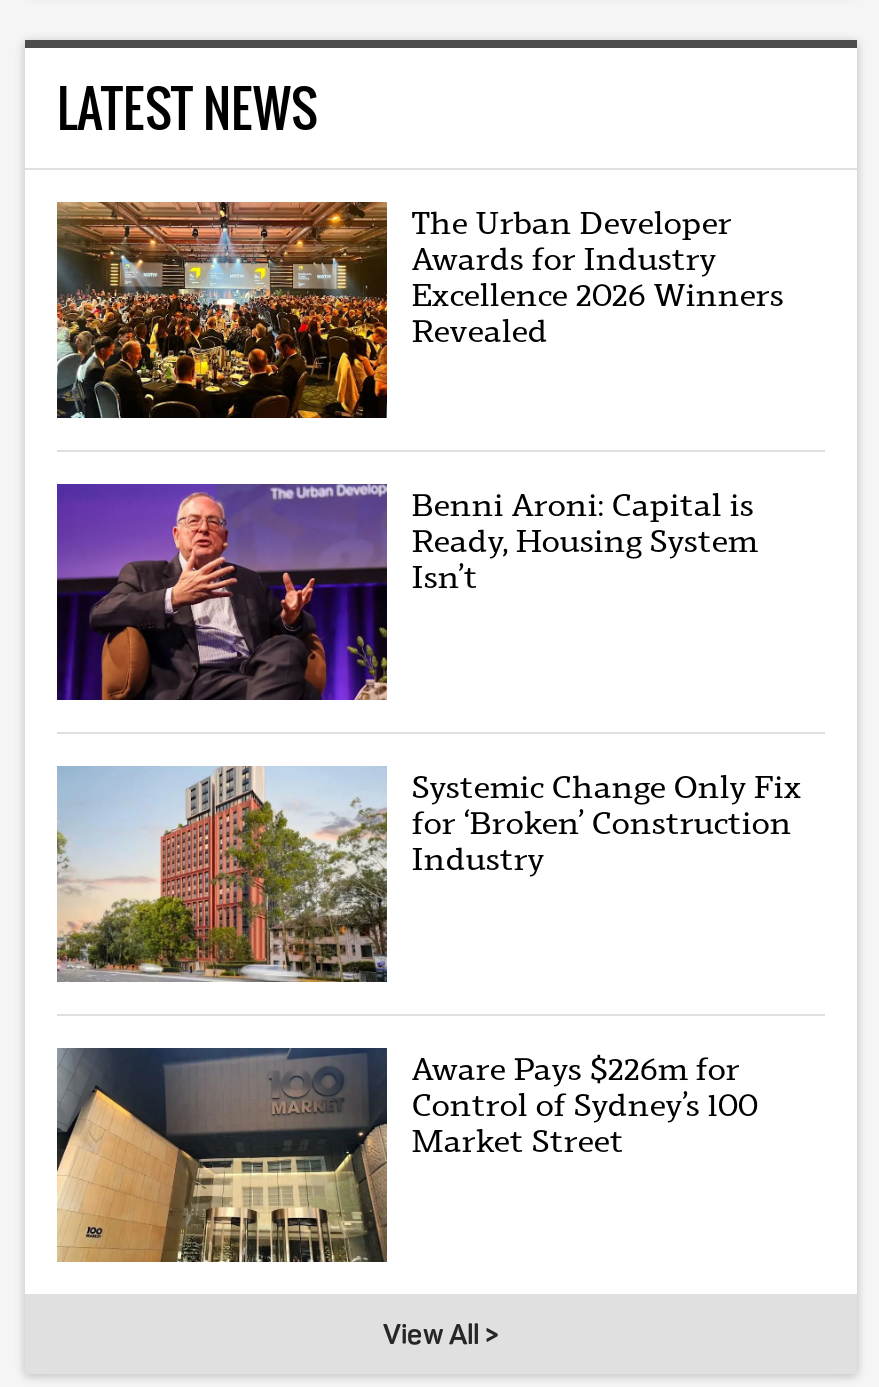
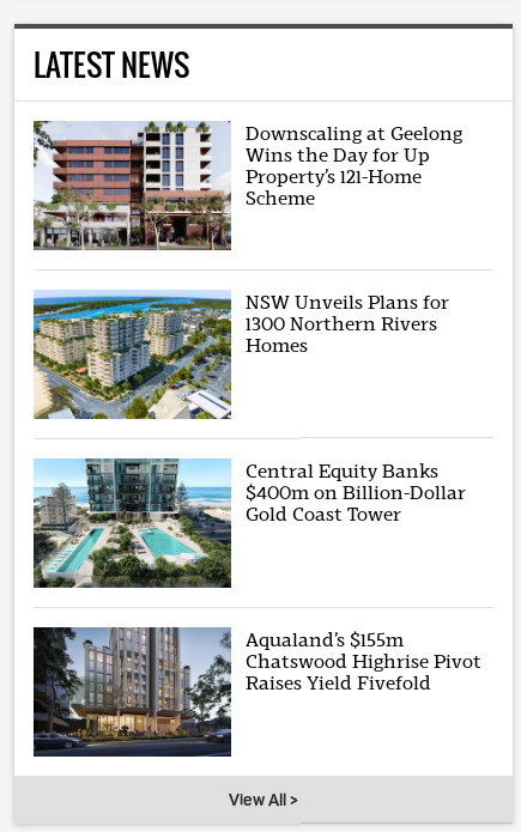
[55,200,784,420] [image] | The Urban Developer | Awards for Industry | Excellence 2026 Winners | Revealed -> [34,120,463,251] [image] | Downscaling at Geelong | Wins the Day for Up | Property’s 121-Home | Scheme
[55,482,758,702] [image] | Benni Aroni: Capital is | Ready, Housing System | Isn’t -> [32,290,449,420] [image] | NSW Unveils Plans for | 1300 Northern Rivers | Homes
[57,766,802,982] [image] | Systemic Change Only Fix | for ‘Broken’ Construction | Industry -> [32,457,466,589] [image] | Central Equity Banks | $400m on Billion-Dollar | Gold Coast Tower
[55,1046,758,1264] [image] | Aware Pays $226m for | Control of Sydney’s 100 | Market Street -> [32,626,482,758] [image] | Aqualand’s $155m | Chatswood Highrise Pivot | Raises Yield Fivefold

